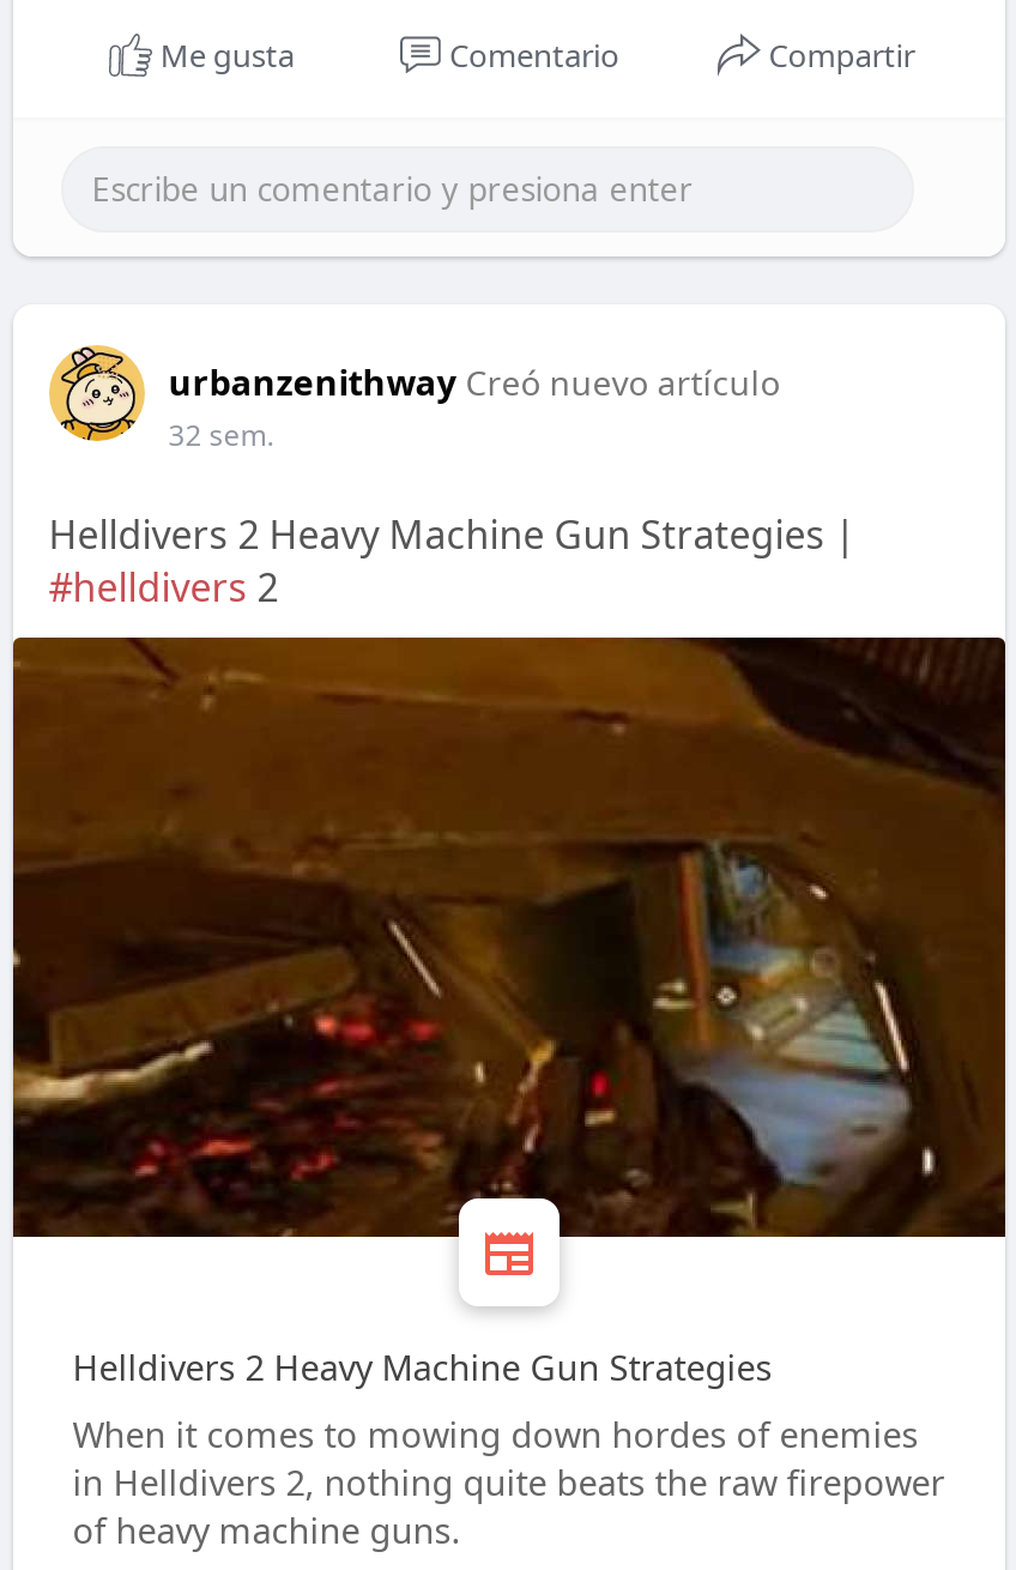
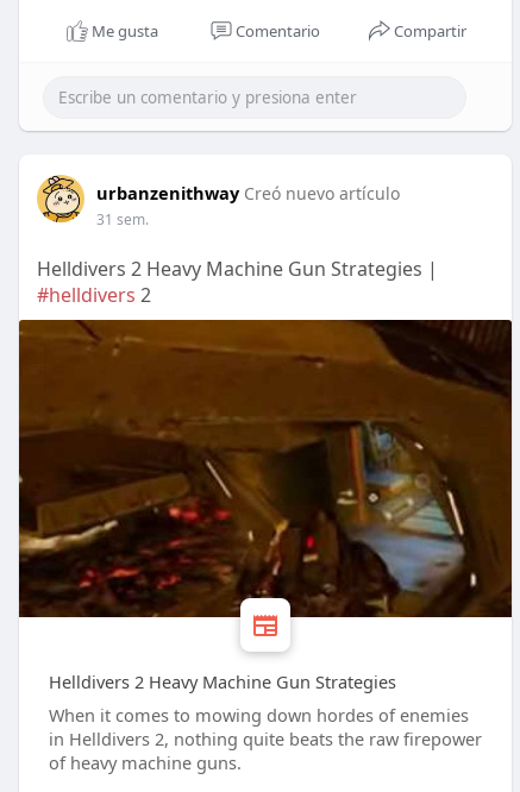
[168,416,274,456] 32 sem. -> [96,210,148,230] 31 sem.

